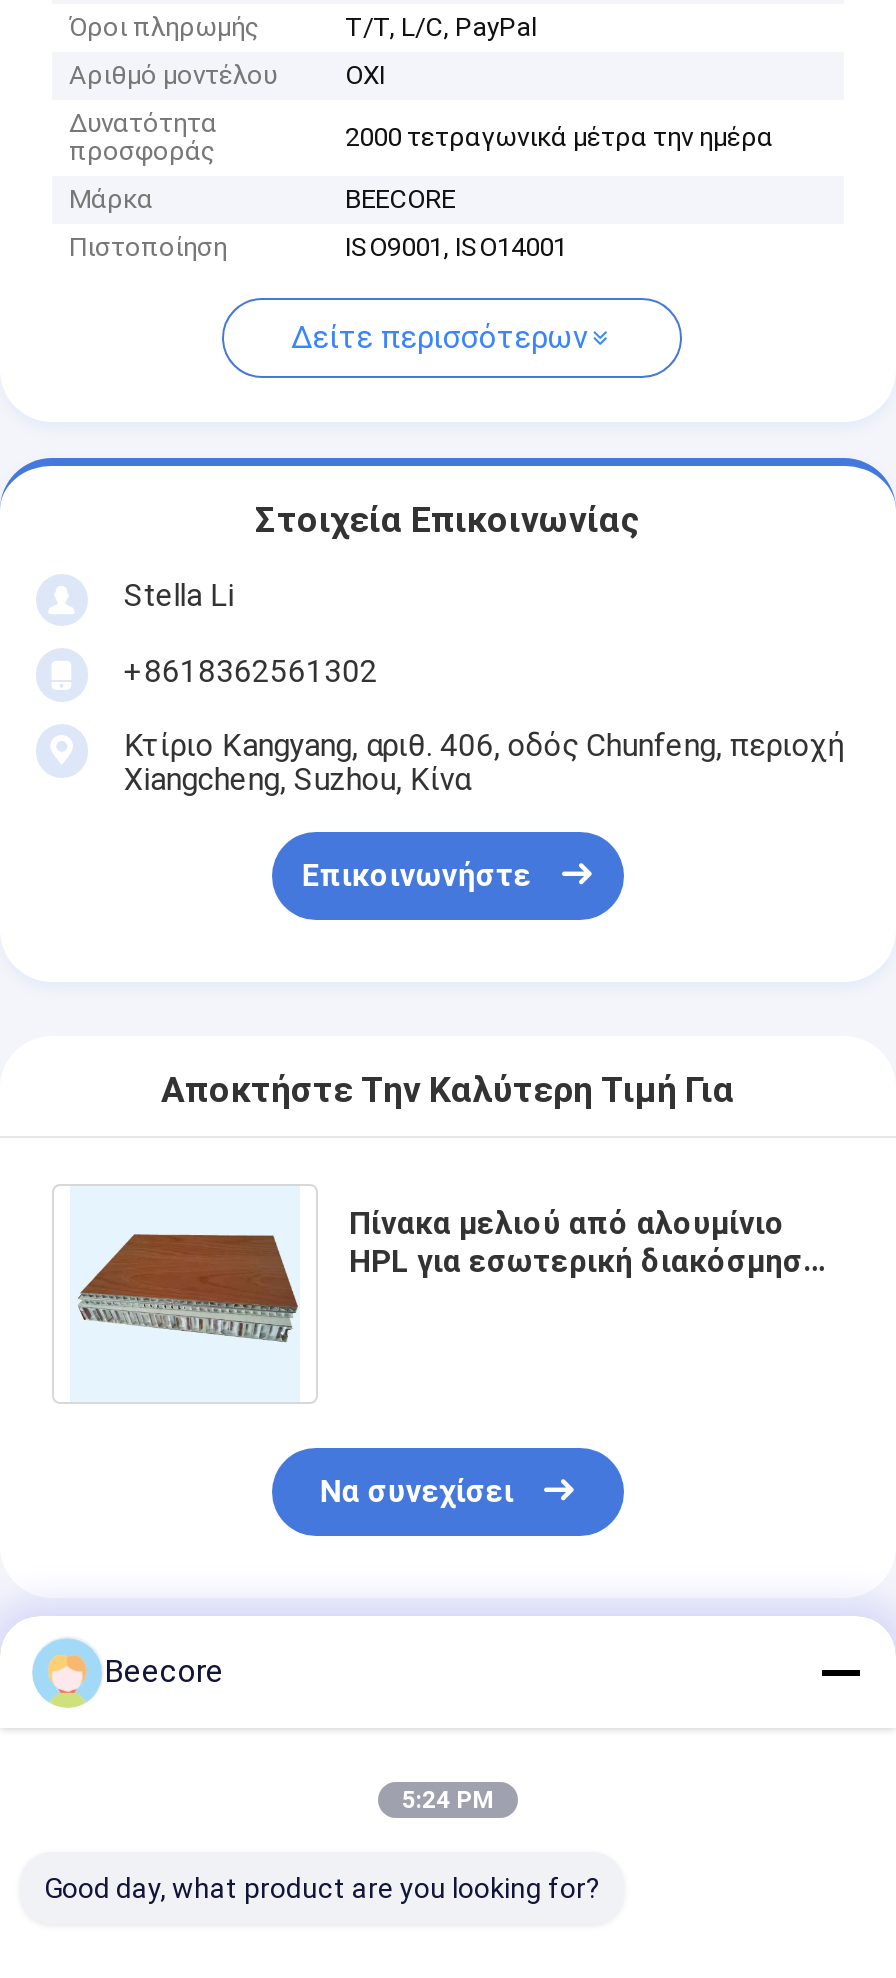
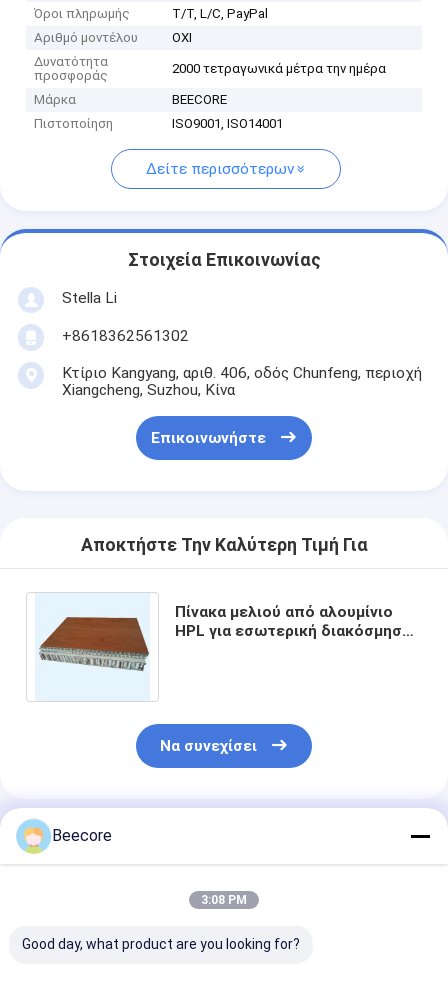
[402,1786,494,1814] 5:24 PM -> [201,893,247,907] 3:08 PM

